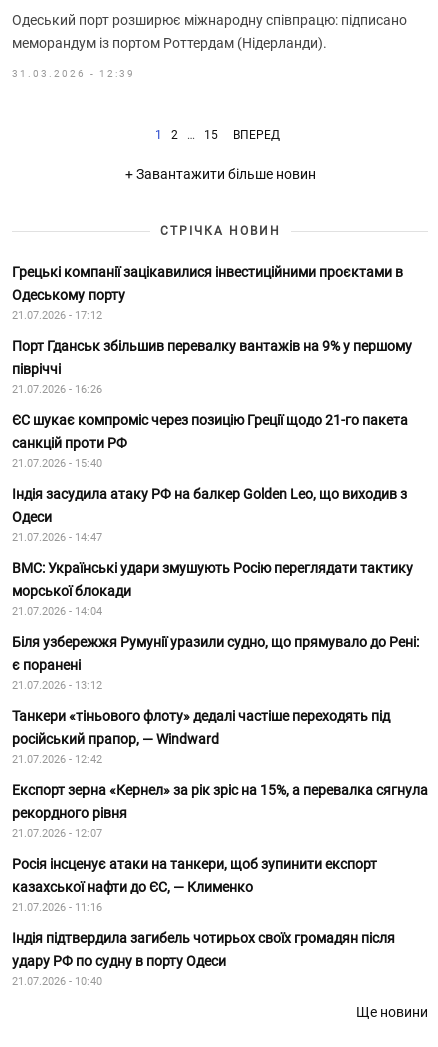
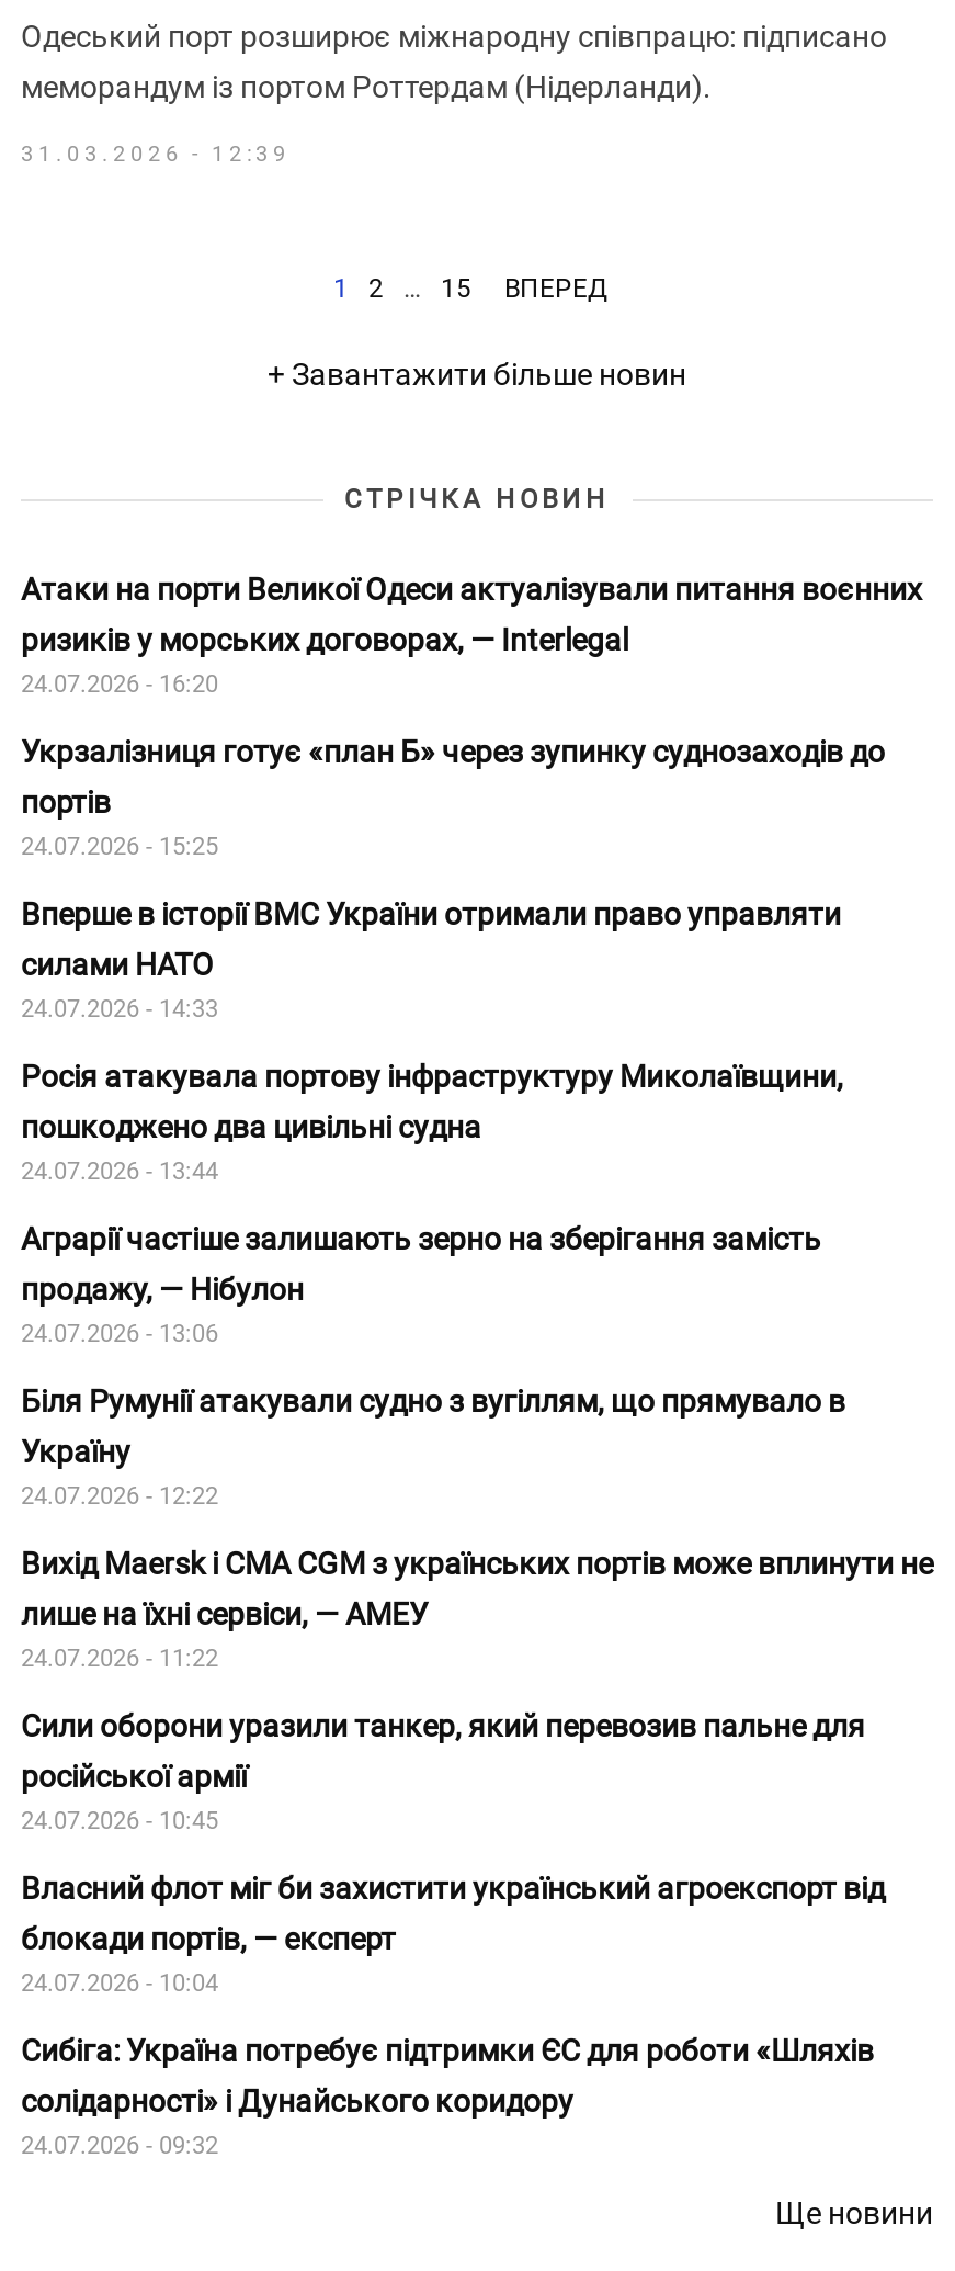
[12,264,403,322] Грецькі компанії зацікавилися інвестиційними проєктами в | Одеському порту | 21.07.2026 - 17:12 -> [21,572,922,700] Атаки на порти Великої Одеси актуалізували питання воєнних | ризиків у морських договорах, — Interlegal | 24.07.2026 - 16:20
[12,338,412,396] Порт Гданськ збільшив перевалку вантажів на 9% у першому | півріччі | 21.07.2026 - 16:26 -> [21,735,885,862] Укрзалізниця готує «план Б» через зупинку суднозаходів до | портів | 24.07.2026 - 15:25
[12,412,408,470] ЄС шукає компроміс через позицію Греції щодо 21-го пакета | санкцій проти РФ | 21.07.2026 - 15:40 -> [21,897,841,1024] Вперше в історії ВМС України отримали право управляти | силами НАТО | 24.07.2026 - 14:33
[12,486,407,544] Індія засудила атаку РФ на балкер Golden Leo, що виходив з | Одеси | 21.07.2026 - 14:47 -> [21,1060,843,1187] Росія атакувала портову інфраструктуру Миколаївщини, | пошкоджено два цивільні судна | 24.07.2026 - 13:44
[12,560,413,618] ВМС: Українські удари змушують Росію переглядати тактику | морської блокади | 21.07.2026 - 14:04 -> [21,1222,821,1349] Аграрії частіше залишають зерно на зберігання замість | продажу, — Нібулон | 24.07.2026 - 13:06
[12,634,419,692] Біля узбережжя Румунії уразили судно, що прямувало до Рені: | є поранені | 21.07.2026 - 13:12 -> [21,1384,845,1512] Біля Румунії атакували судно з вугіллям, що прямувало в | Україну | 24.07.2026 - 12:22
[12,708,390,766] Танкери «тіньового флоту» дедалі частіше переходять під | російський прапор, — Windward | 21.07.2026 - 12:42 -> [21,1547,933,1674] Вихід Maersk і CMA CGM з українських портів може вплинути не | лише на їхні сервіси, — АМЕУ | 24.07.2026 - 11:22
[12,782,428,840] Експорт зерна «Кернел» за рік зріс на 15%, а перевалка сягнула | рекордного рівня | 21.07.2026 - 12:07 -> [21,1709,865,1836] Сили оборони уразили танкер, який перевозив пальне для | російської армії | 24.07.2026 - 10:45
[12,856,377,914] Росія інсценує атаки на танкери, щоб зупинити експорт | казахської нафти до ЄС, — Клименко | 21.07.2026 - 11:16 -> [21,1871,885,1999] Власний флот міг би захистити український агроекспорт від | блокади портів, — експерт | 24.07.2026 - 10:04
[12,930,395,988] Індія підтвердила загибель чотирьох своїх громадян після | удару РФ по судну в порту Одеси | 21.07.2026 - 10:40 -> [21,2034,874,2161] Cибіга: Україна потребує підтримки ЄС для роботи «Шляхів | солідарності» і Дунайського коридору | 24.07.2026 - 09:32

